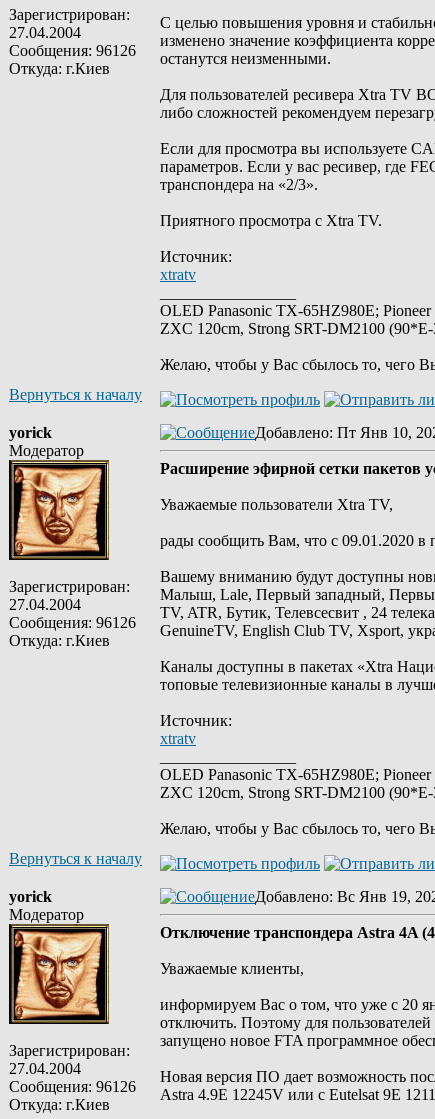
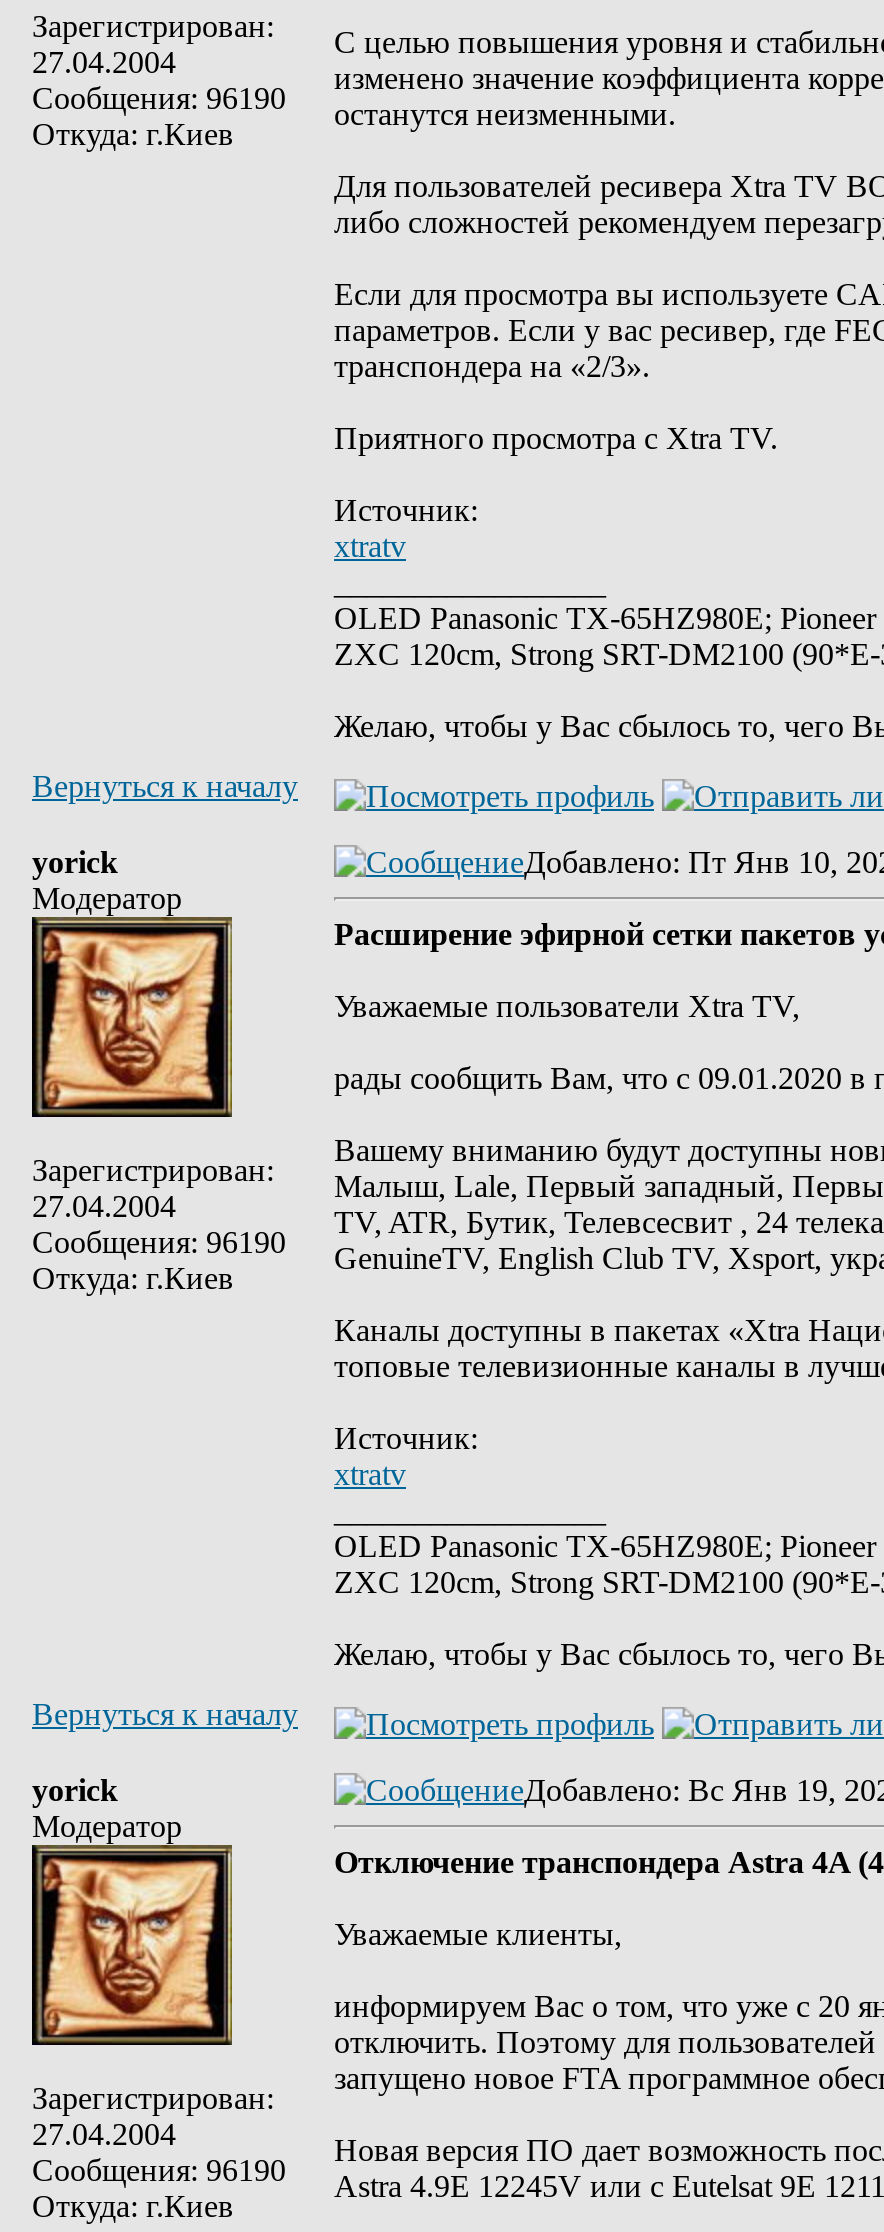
[9,42,331,67] Сообщения: 96126 останутся неизменными. -> [32,81,676,131] Сообщения: 96190 останутся неизменными.
[9,614,136,631] Сообщения: 96126 -> [32,1225,286,1259] Сообщения: 96190
[9,1078,136,1095] Сообщения: 96126 -> [32,2153,286,2187] Сообщения: 96190

